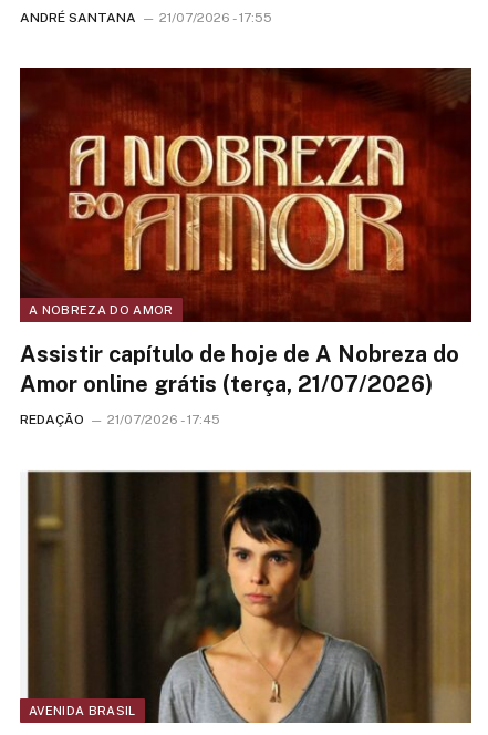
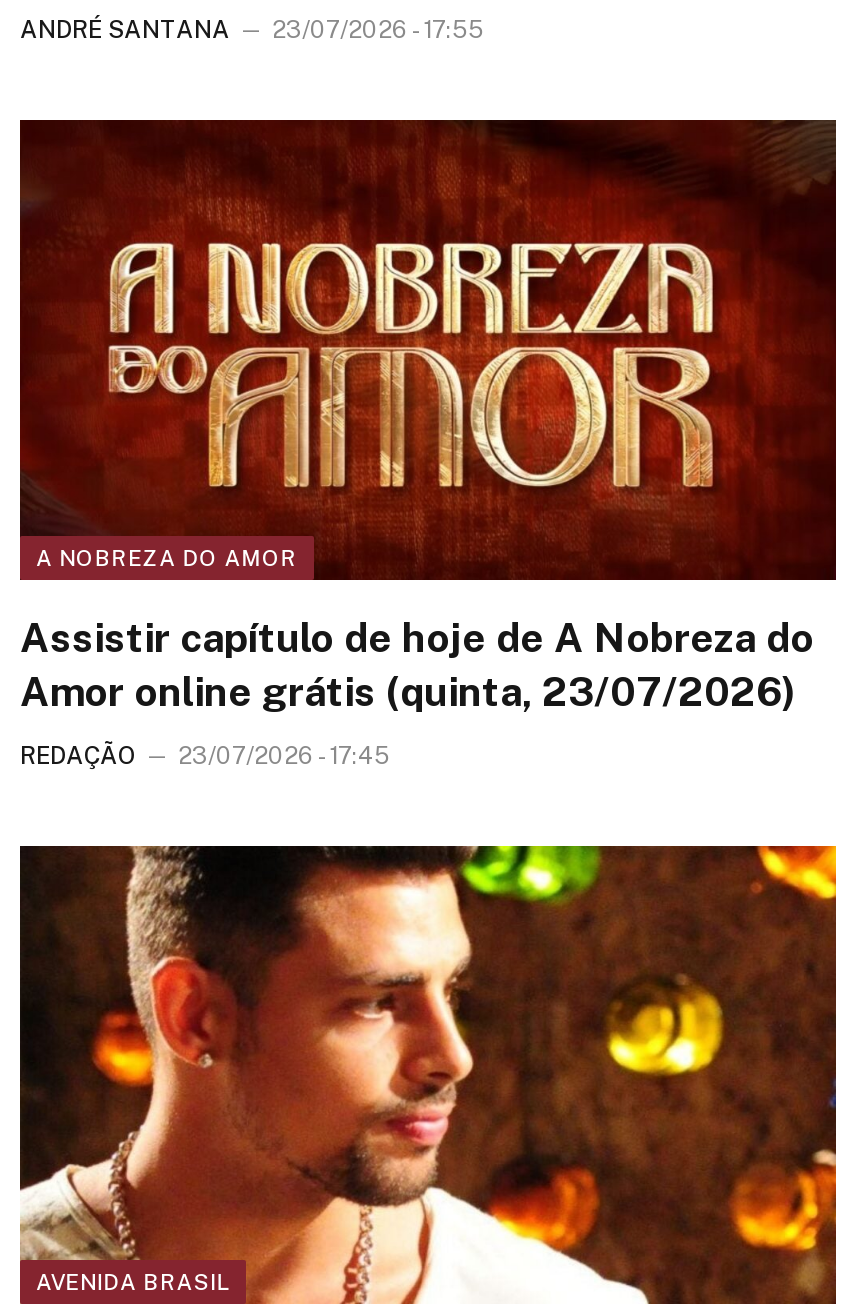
[20,10,272,25] ANDRÉ SANTANA 21/07/2026 - 17:55 -> [20,16,484,44] ANDRÉ SANTANA 23/07/2026 - 17:55
[20,370,433,397] Amor online grátis (terça, 21/07/2026) -> [20,667,796,715] Amor online grátis (quinta, 23/07/2026)
[20,411,220,427] REDAÇÃO 21/07/2026 - 17:45 -> [20,741,390,769] REDAÇÃO 23/07/2026 - 17:45
[20,469,473,724] [image] -> [18,844,838,1306] [image]

